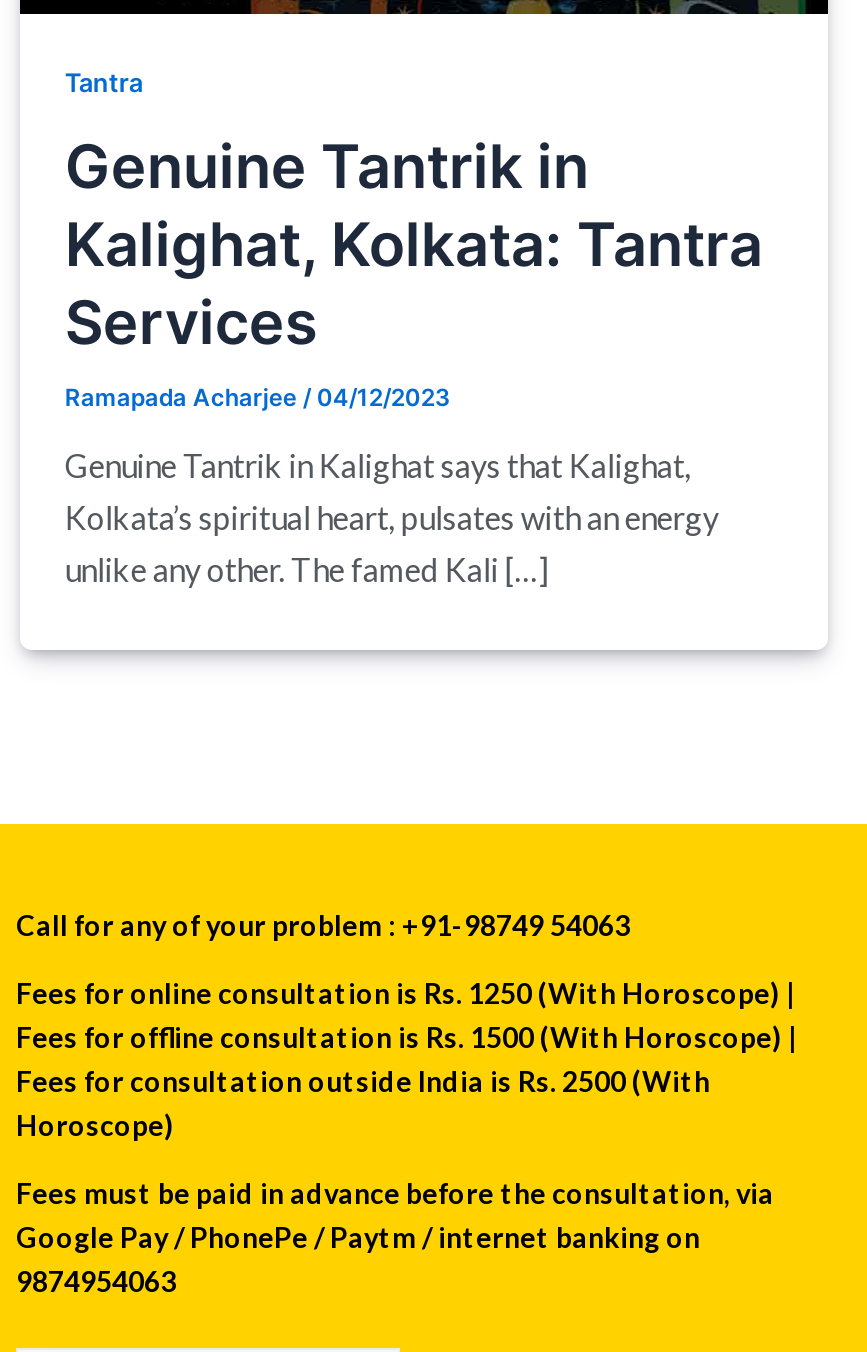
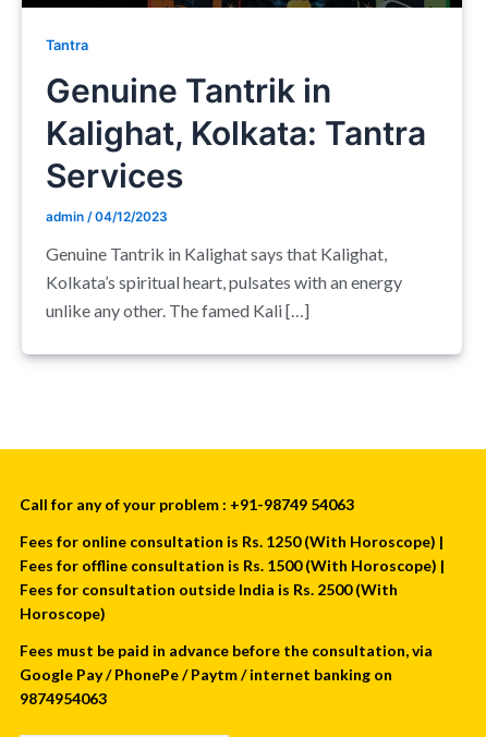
[65,384,451,412] Ramapada Acharjee / 04/12/2023 -> [46,210,168,225] admin / 04/12/2023

